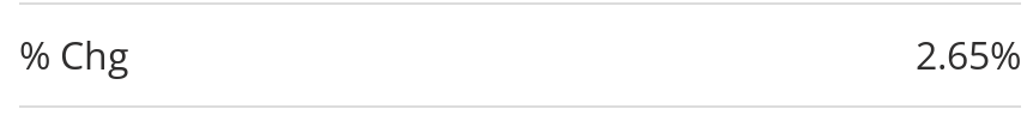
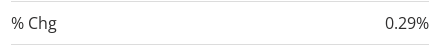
[916,28,1021,81] 2.65% -> [385,12,429,34] 0.29%

